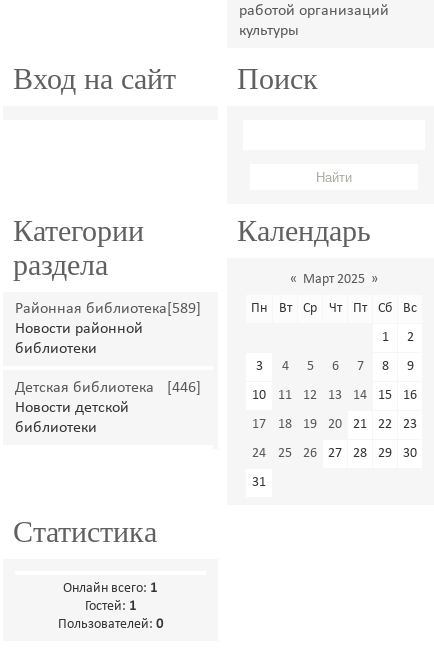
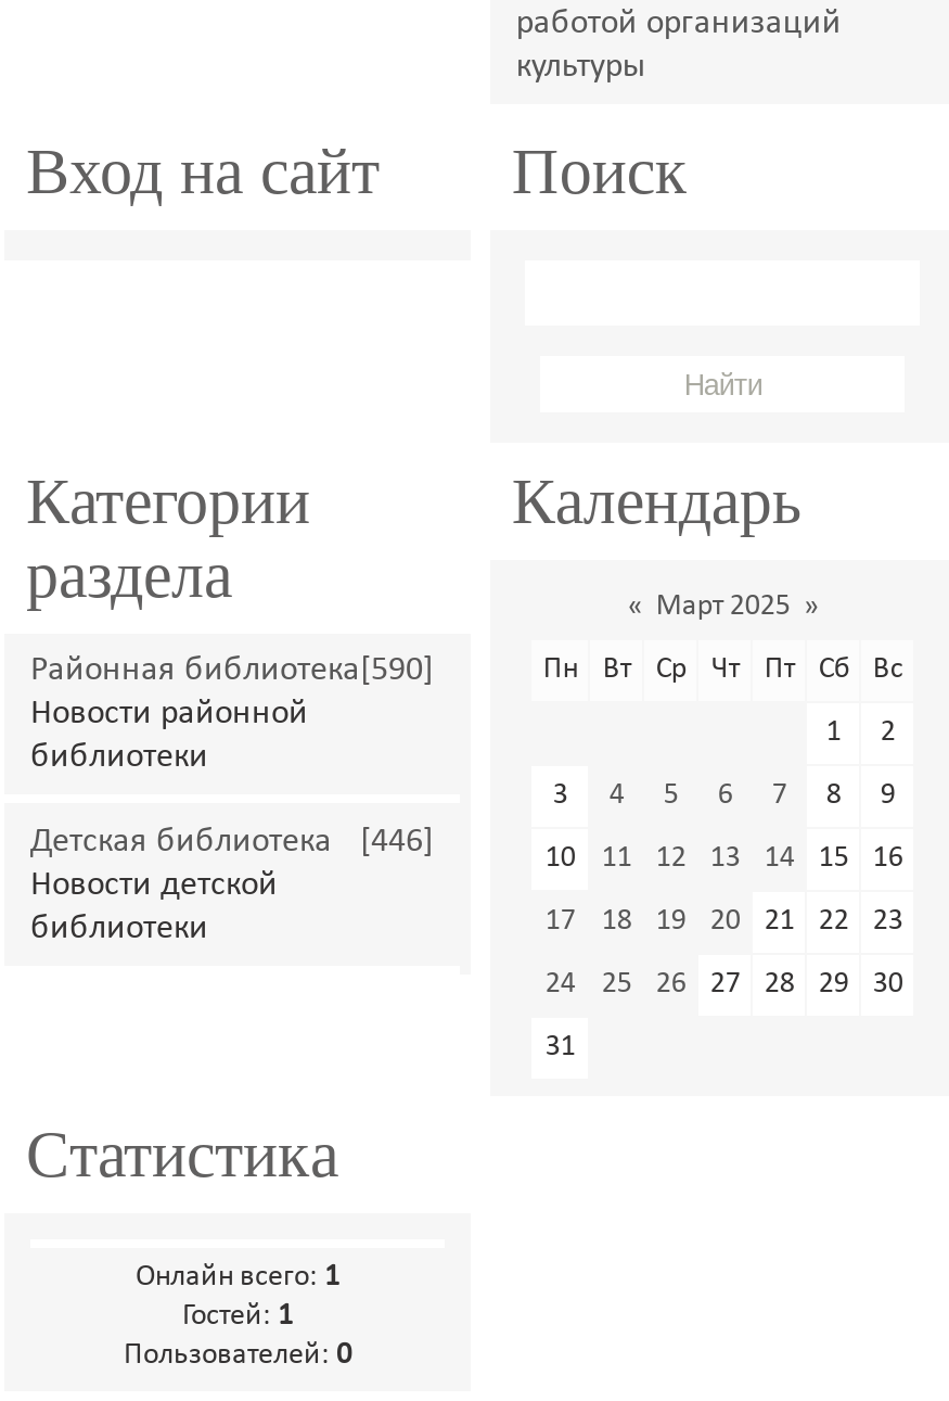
[15,301,201,317] Районная библиотека [589] -> [30,653,434,688] Районная библиотека [590]

